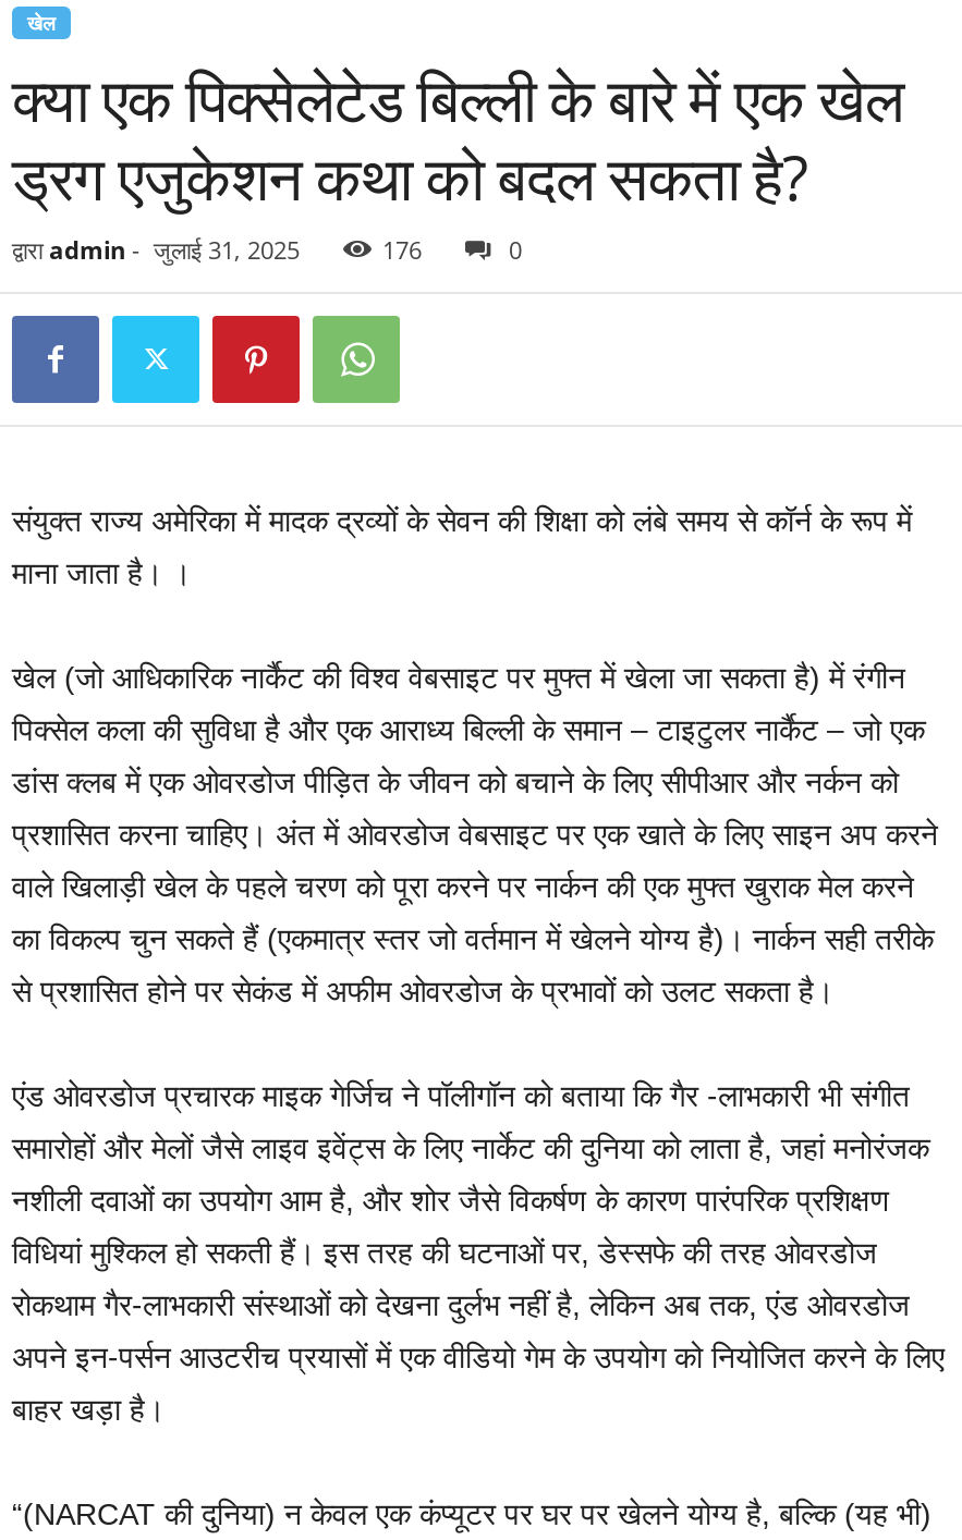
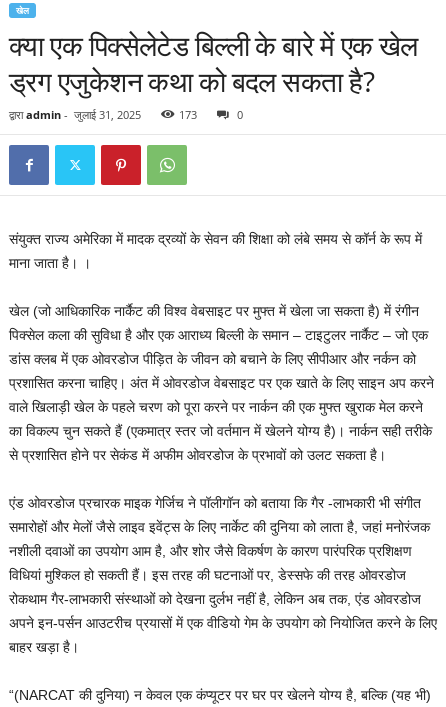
[382,233,422,266] 176 -> [179,107,197,122] 173

